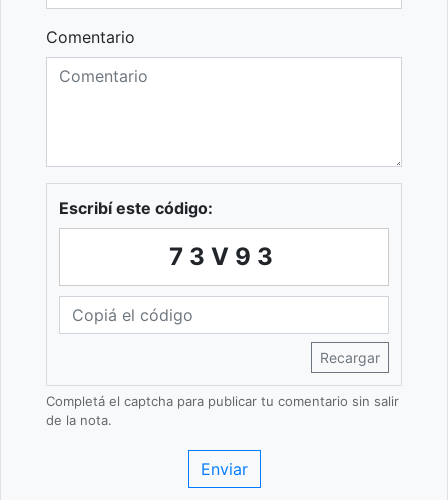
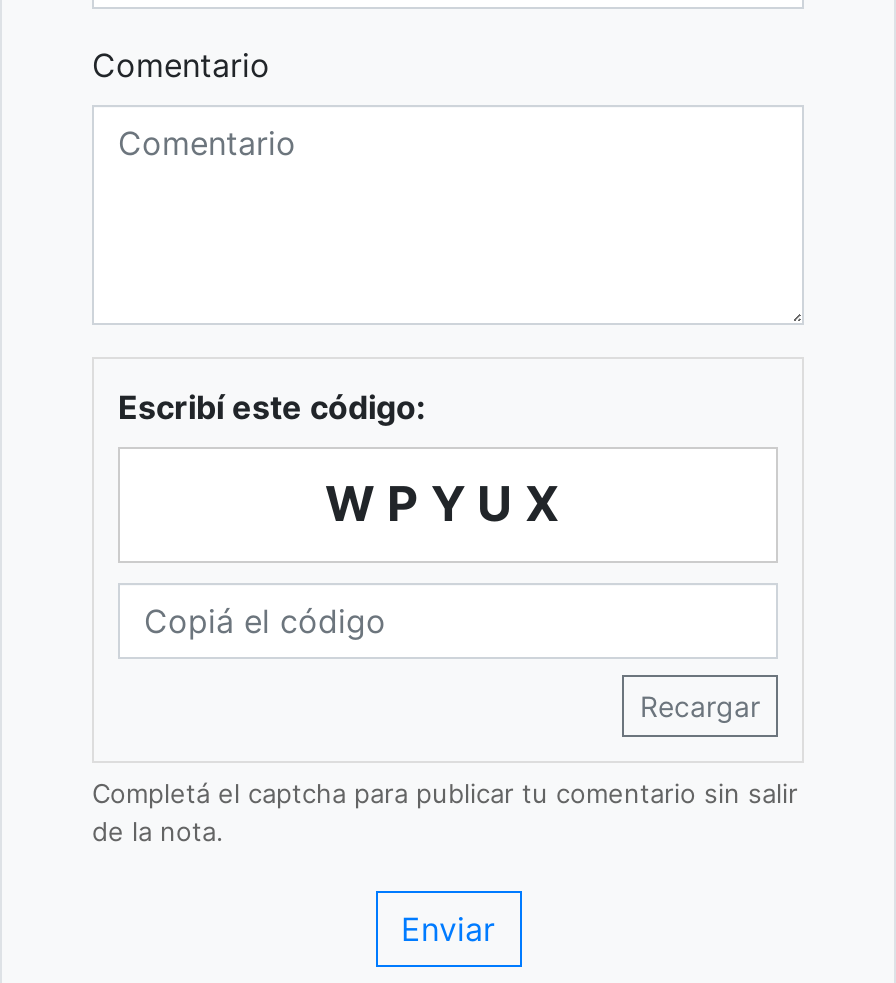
[169,242,279,271] 73V93 -> [325,476,571,534] WPYUX

